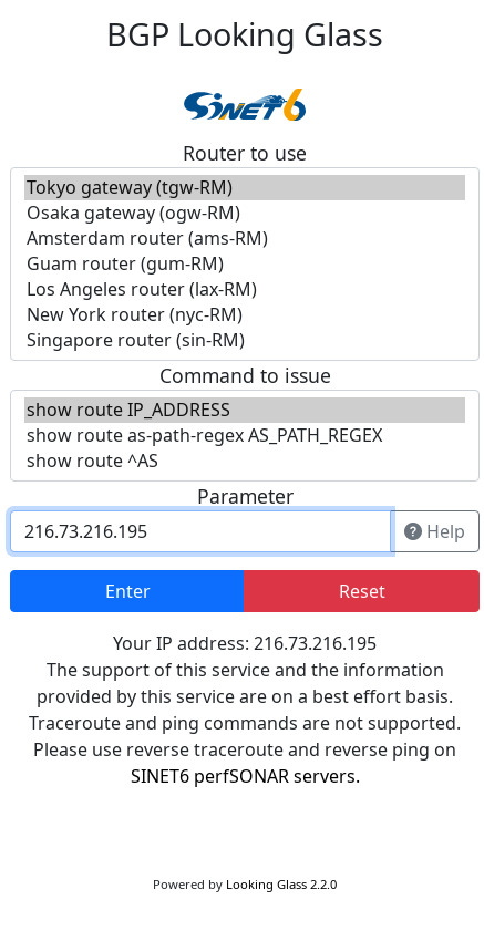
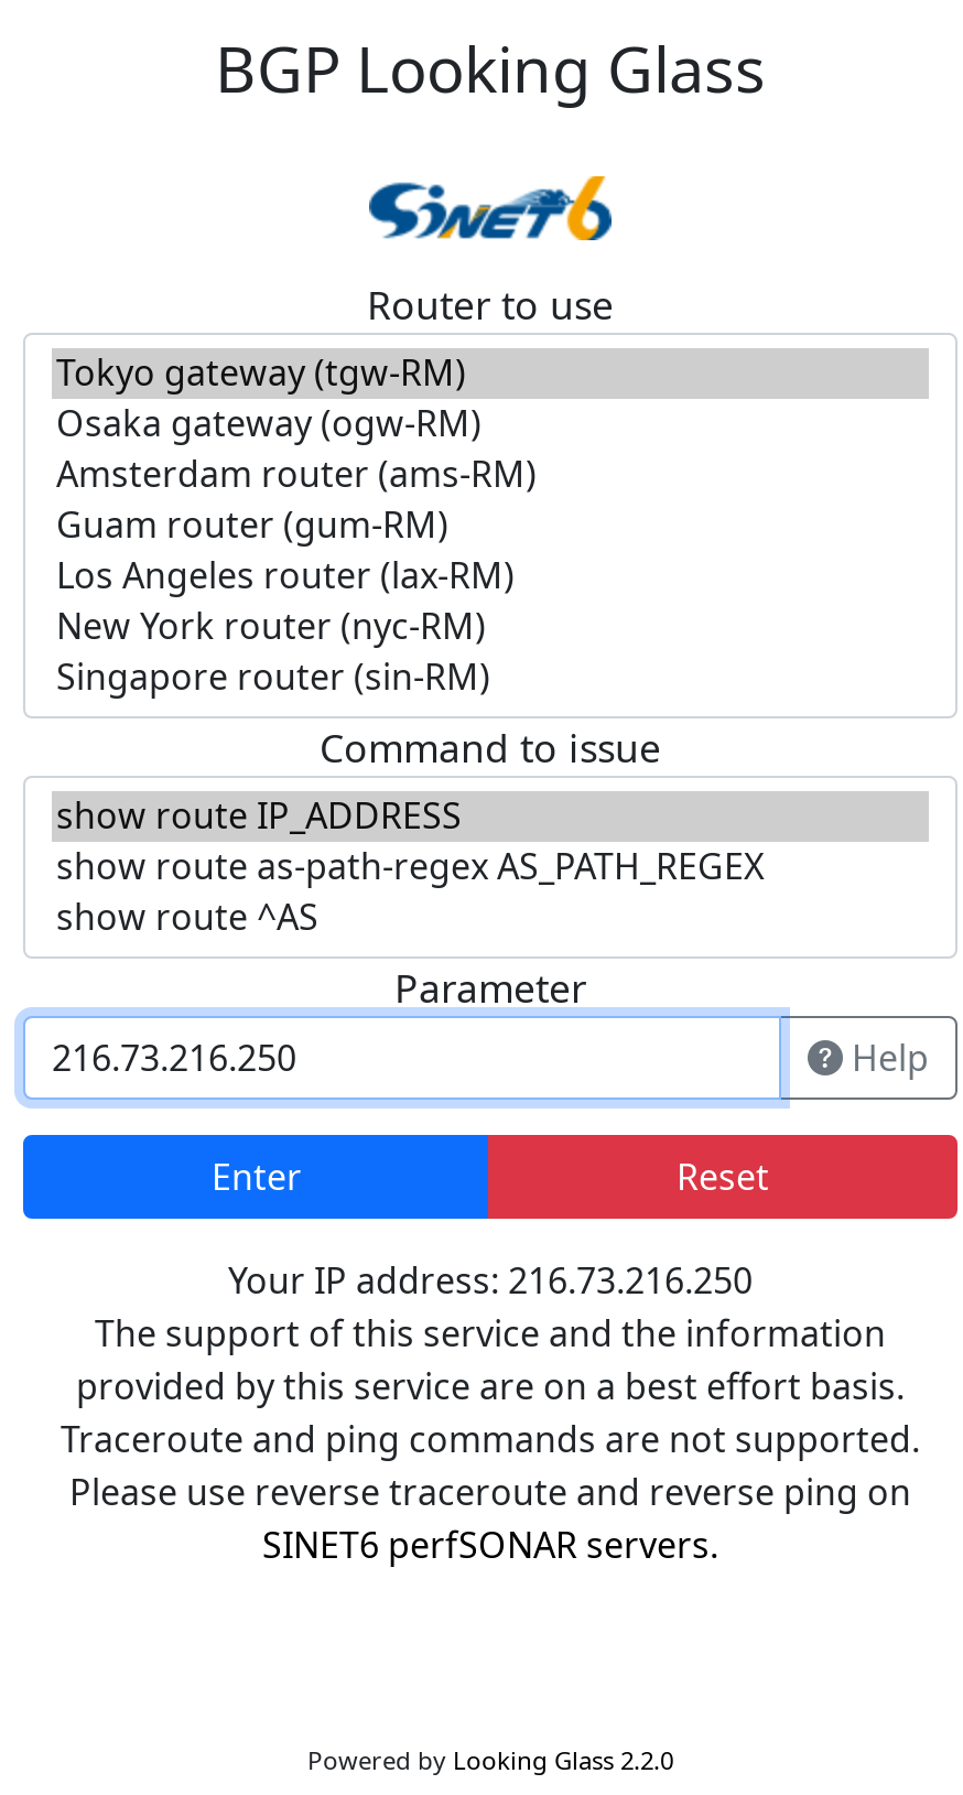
[113,631,377,655] Your IP address: 216.73.216.195 -> [228,1256,753,1305] Your IP address: 216.73.216.250

